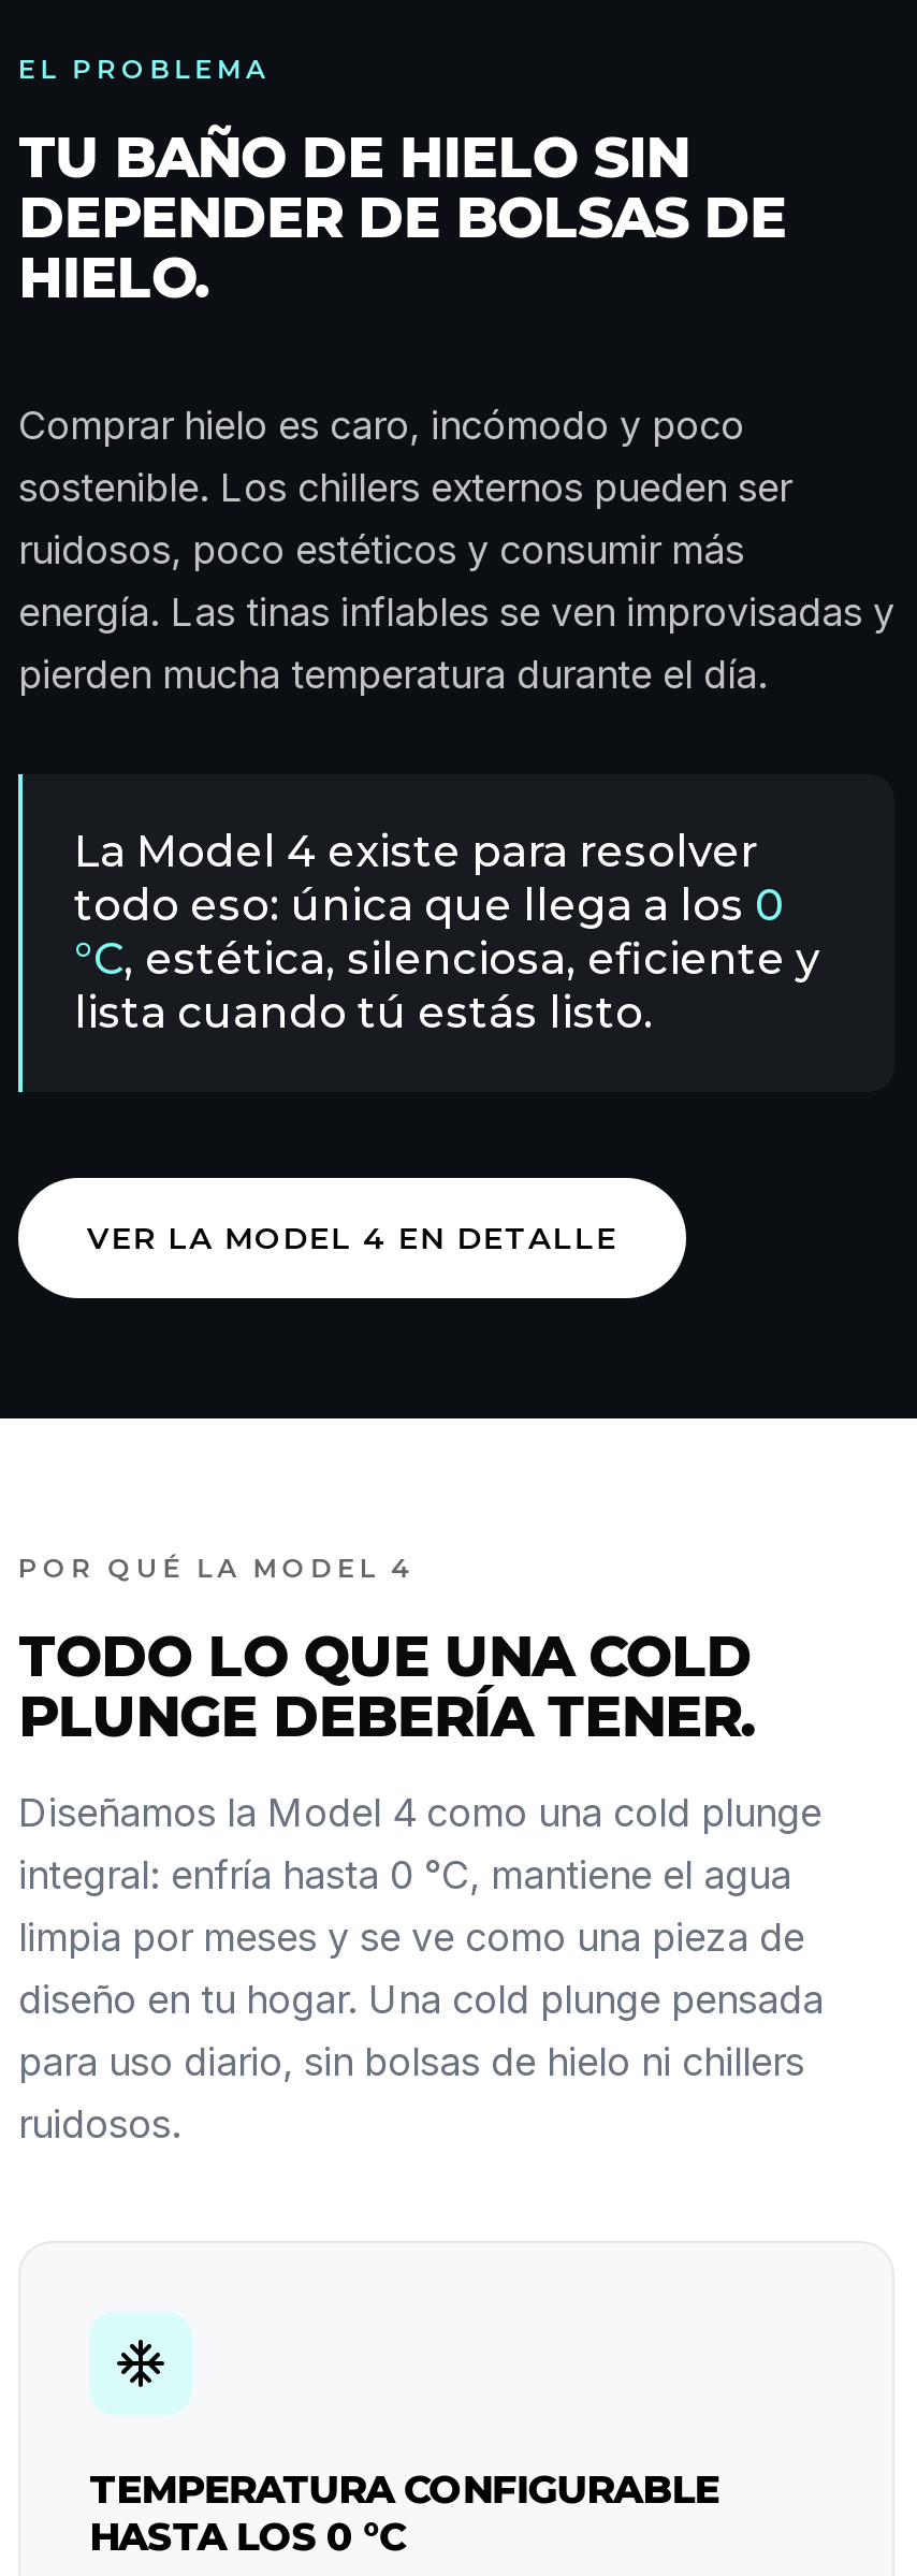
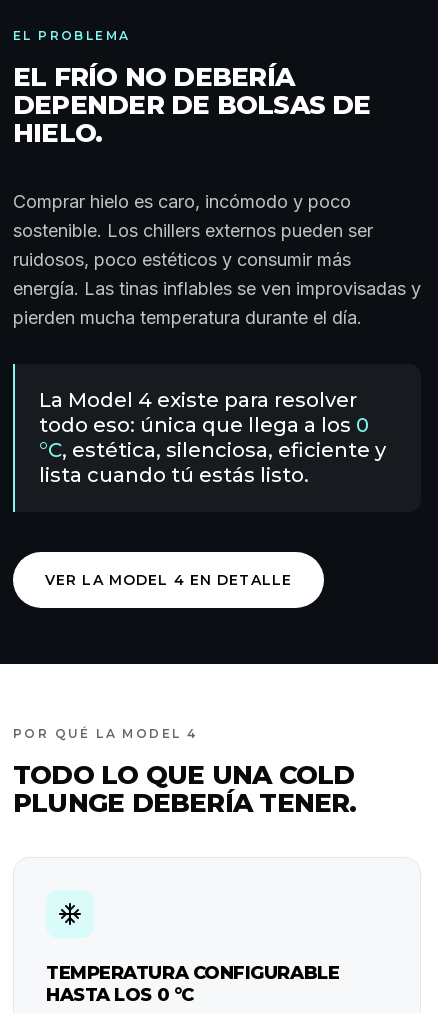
[18,123,689,192] TU BAÑO DE HIELO SIN -> [13,61,294,93] EL FRÍO NO DEBERÍA
[18,1790,824,2146] Diseñamos la Model 4 como una cold plunge | integral: enfría hasta 0 °C, mantiene el agua | limpia por meses y se ve como una pieza de | diseño en tu hogar. Una cold plunge pensada | para uso diario, sin bolsas de hielo ni chillers | ruidosos. -> none

